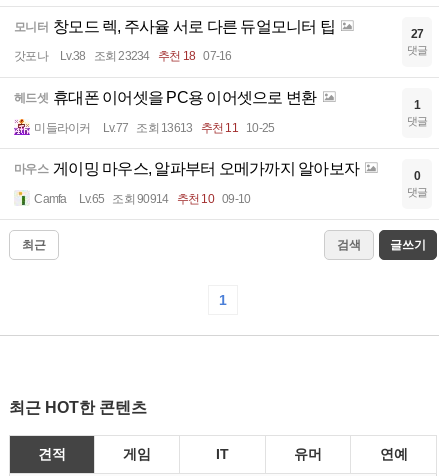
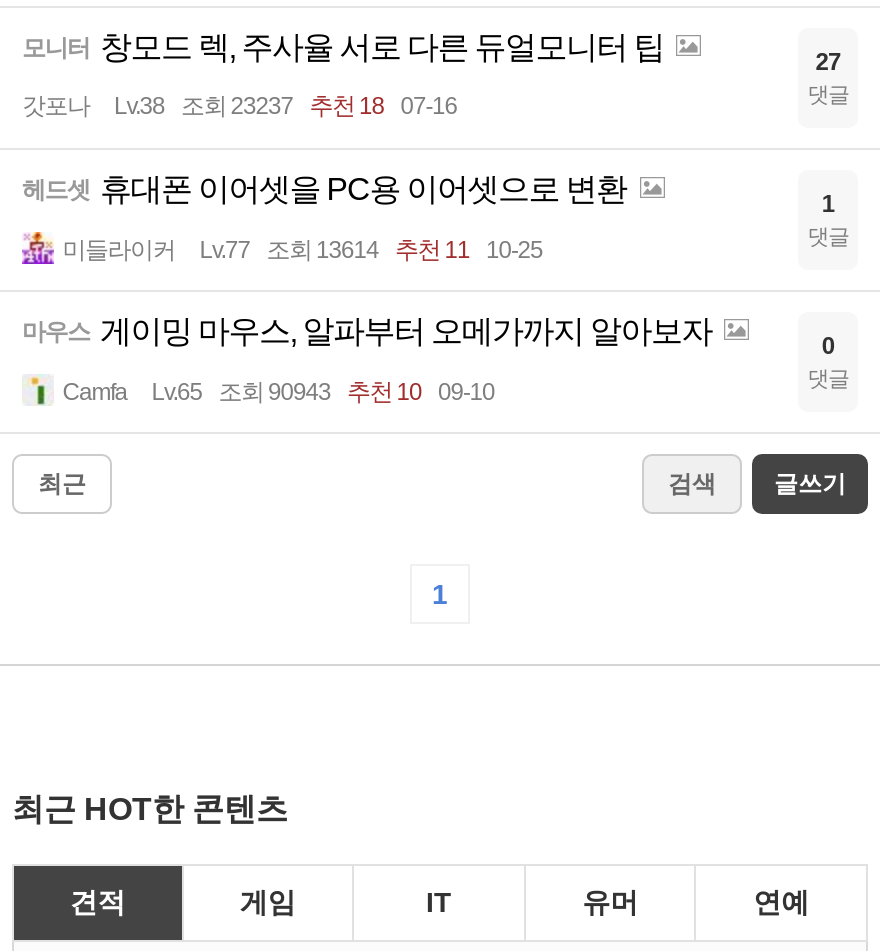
[14,49,231,63] 갓포나 Lv.38 조회 23234 추천 18 07-16 -> [22,92,457,120] 갓포나 Lv.38 조회 23237 추천 18 07-16
[34,121,274,135] 미들라이커 Lv.77 조회 13613 추천 11 10-25 -> [62,236,542,264] 미들라이커 Lv.77 조회 13614 추천 11 10-25
[34,192,250,206] Camfa Lv.65 조회 90914 추천 10 09-10 -> [62,378,494,406] Camfa Lv.65 조회 90943 추천 10 09-10

